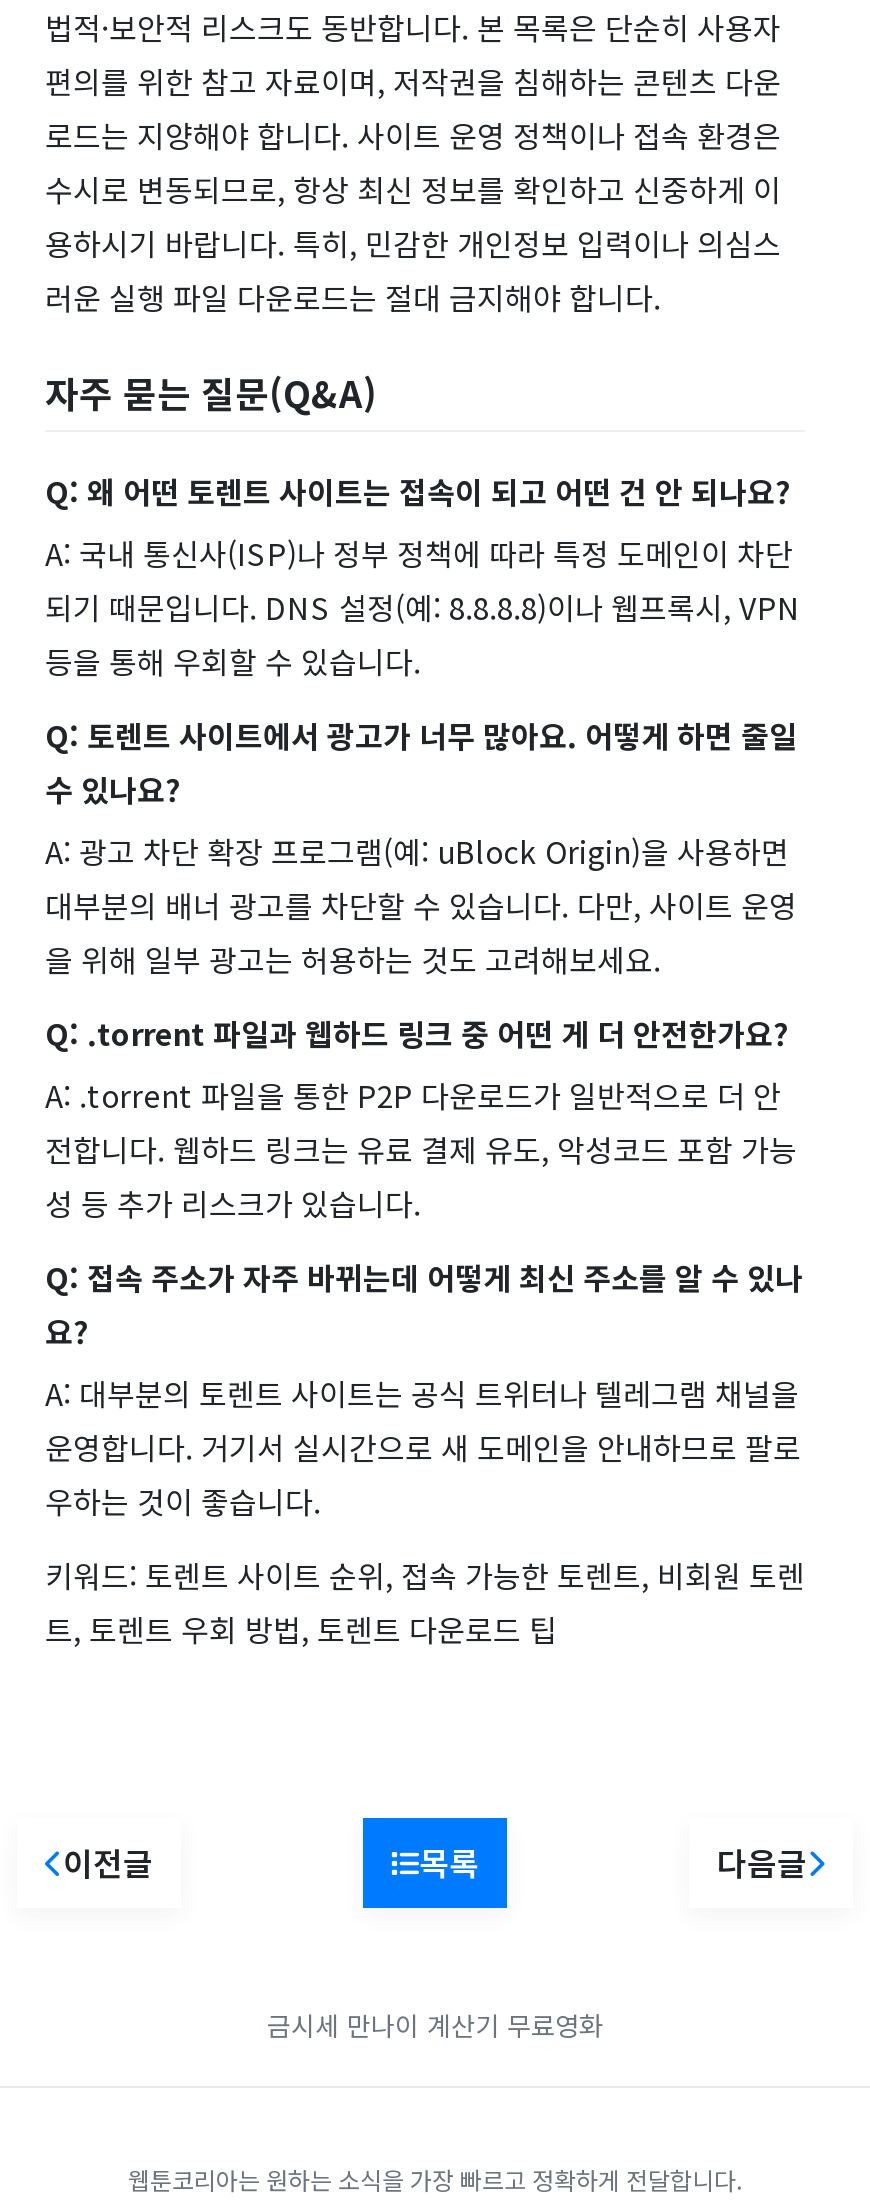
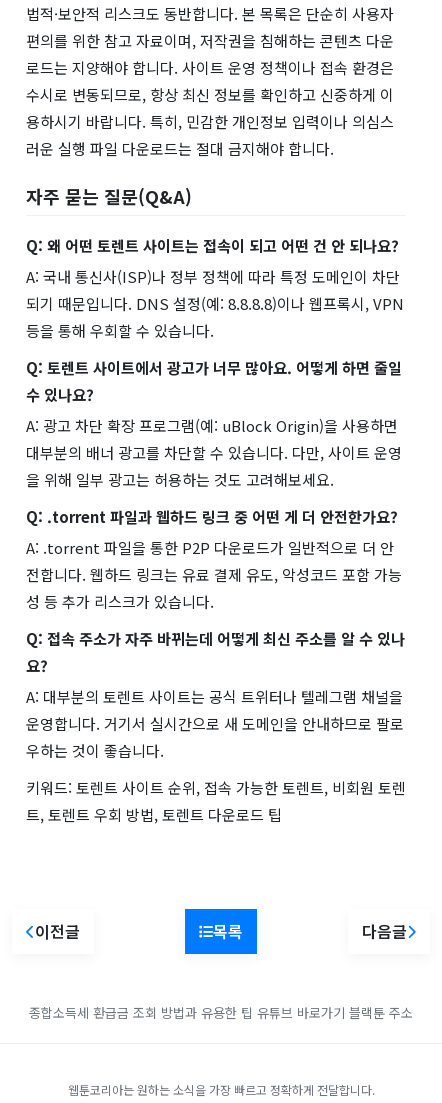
[267,2006,603,2044] 금시세 만나이 계산기 무료영화 -> [29,1003,413,1022] 종합소득세 환급금 조회 방법과 유용한 팁 유튜브 바로가기 블랙툰 주소

